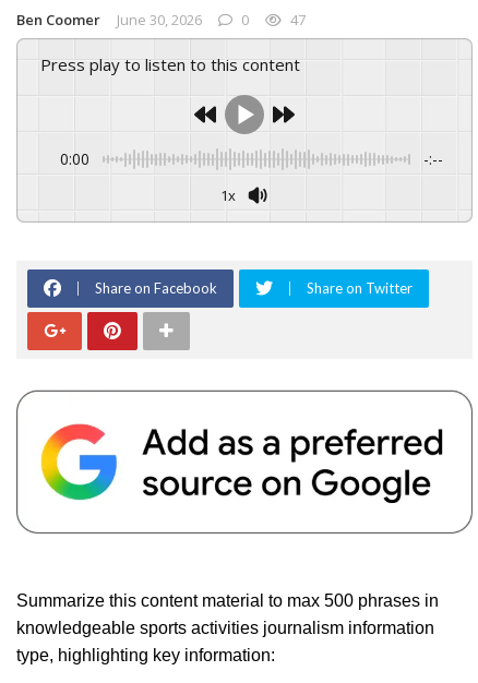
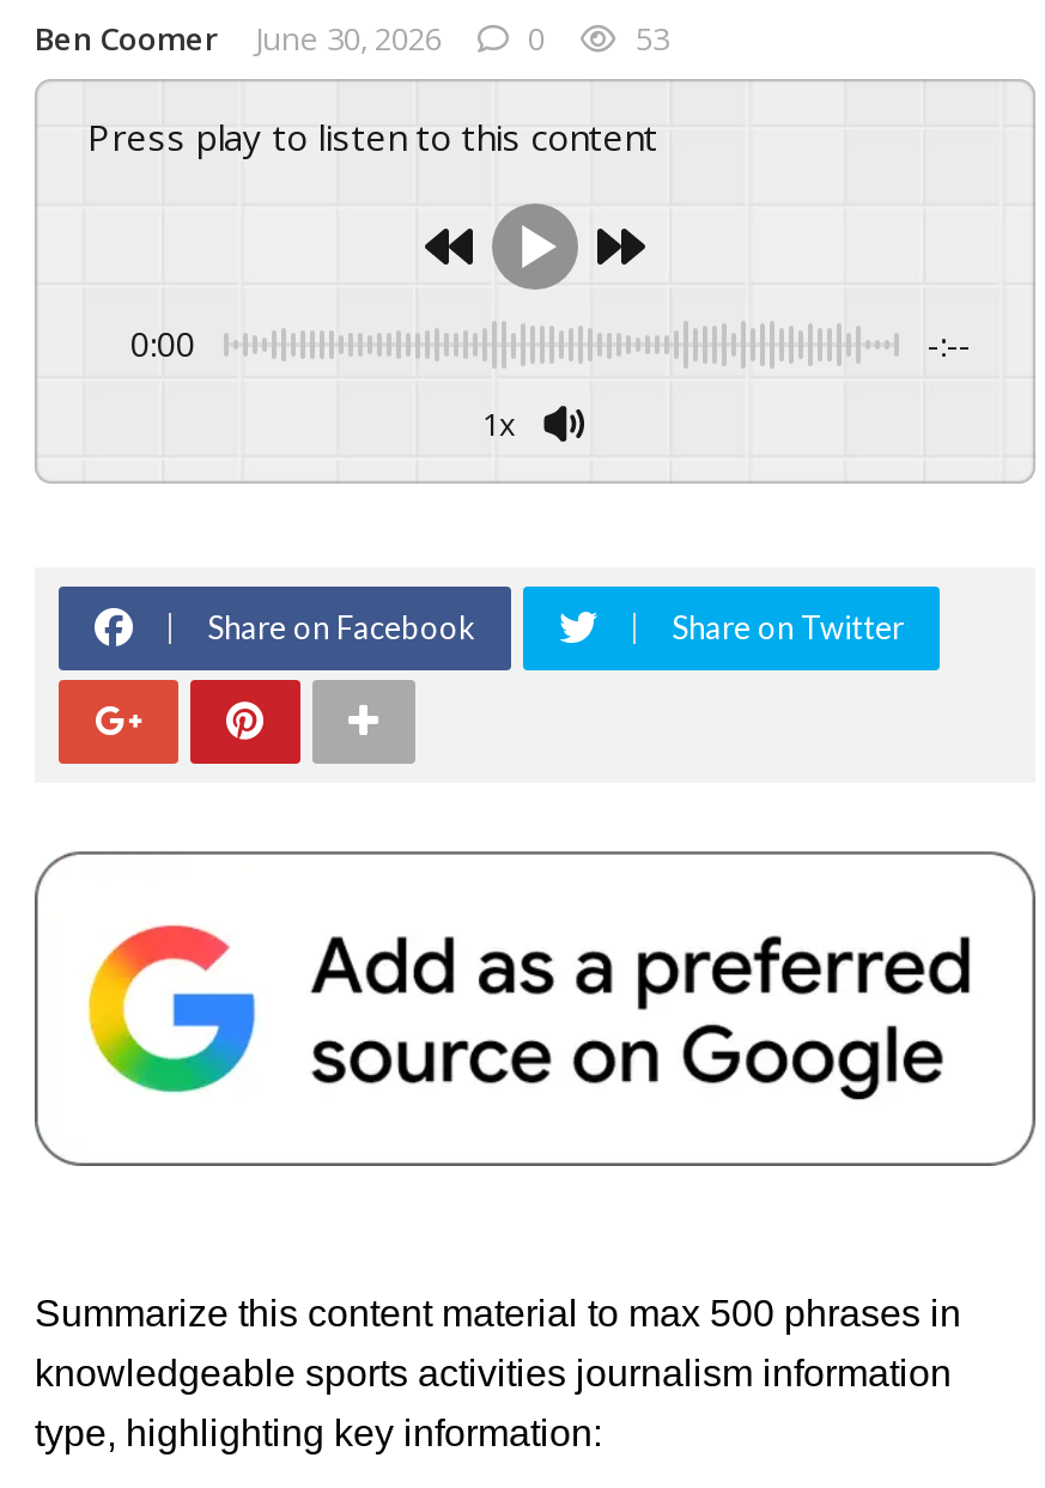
[290,10,306,29] 47 -> [636,17,669,60] 53

